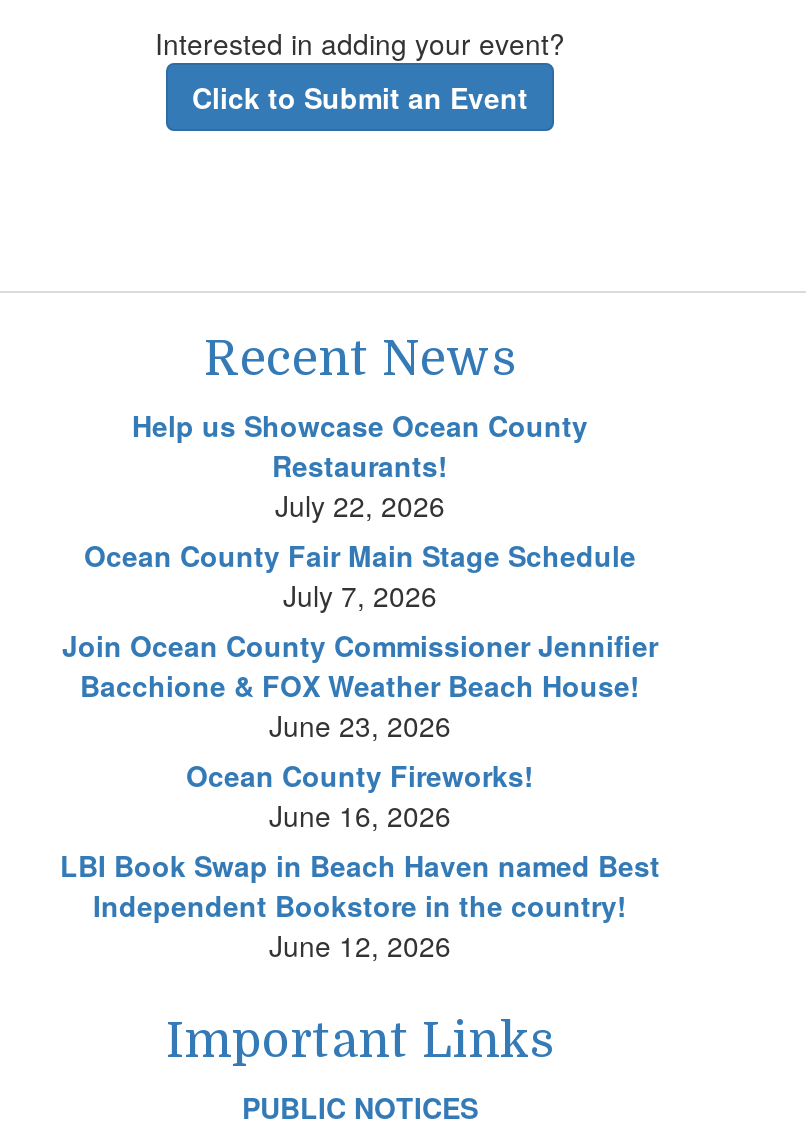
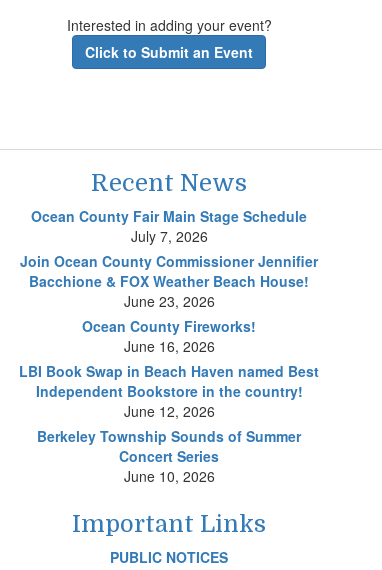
[132,405,588,525] Help us Showcase Ocean County | Restaurants! | July 22, 2026 -> none
moved [60,535,660,965] -> [19,206,319,421]: Ocean County Fair Main Stage Schedule | July 7, 2026 | Join Ocean County Commissioner Jennifier | ... | Independent Bookstore in the country! | June 12, 2026
none -> [37,426,301,486] Berkeley Township Sounds of Summer | Concert Series | June 10, 2026

